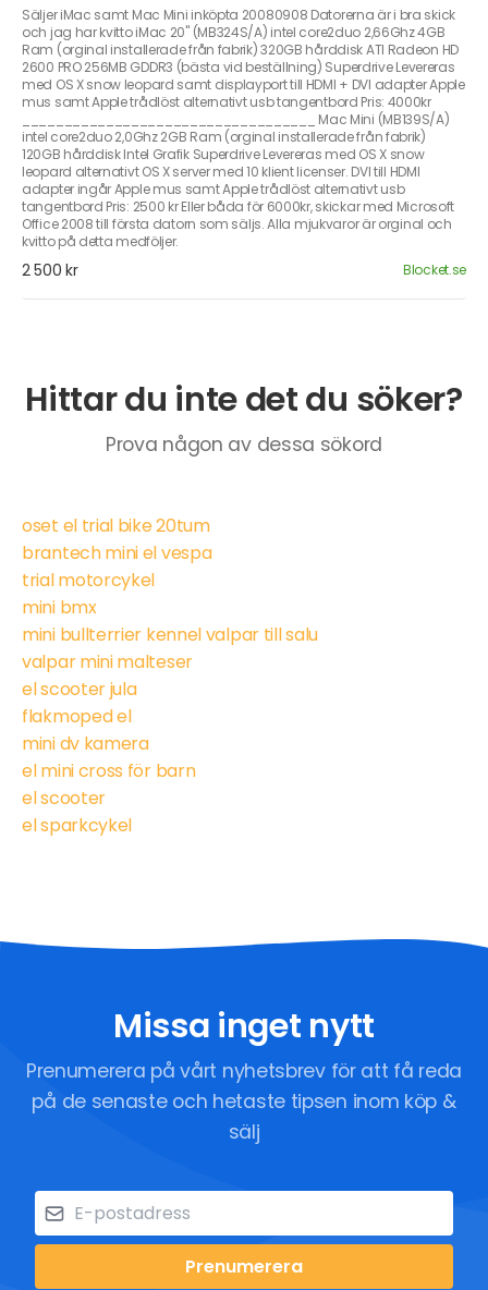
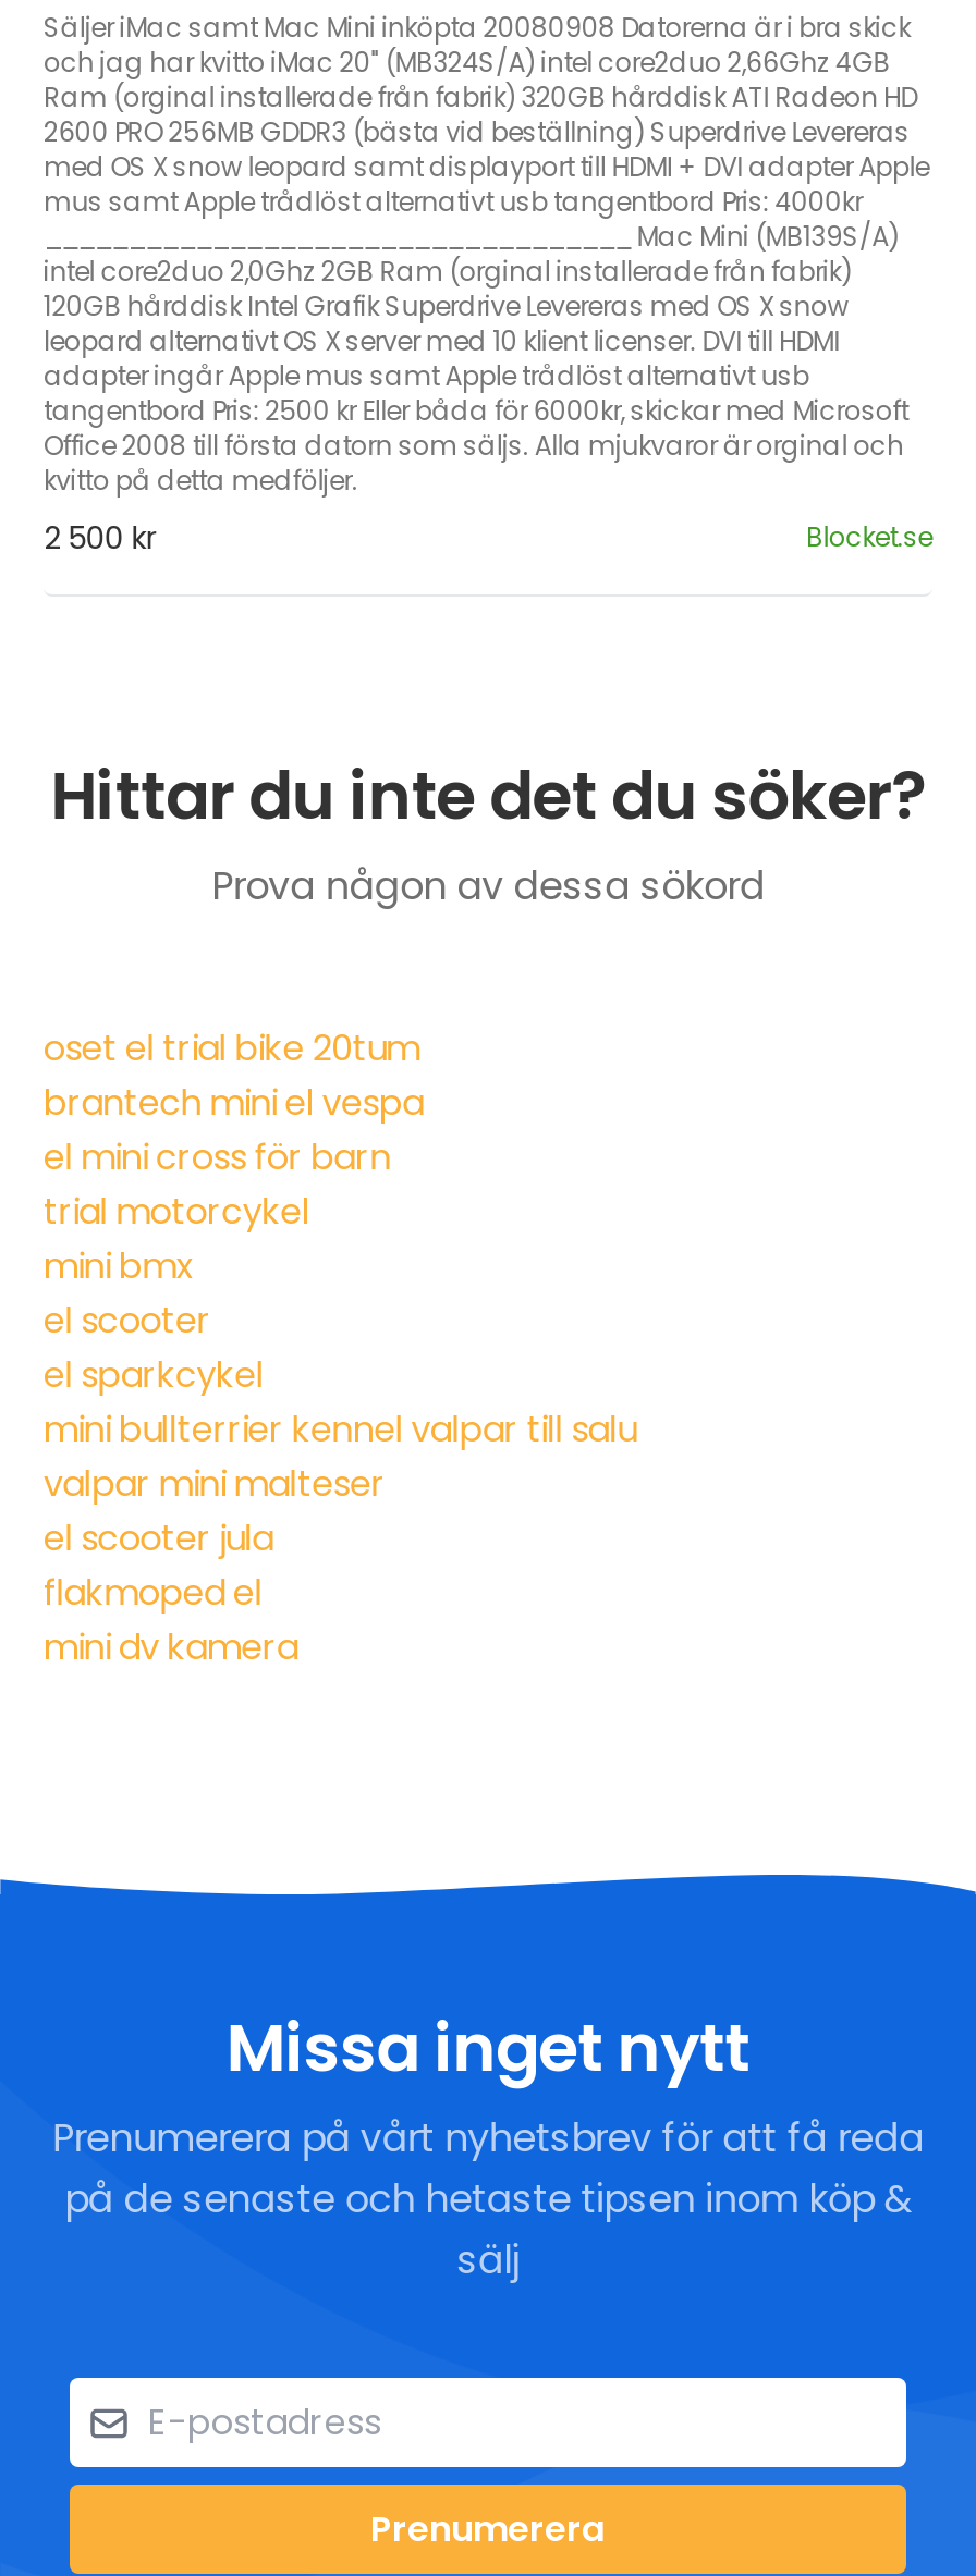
moved [22,568,155,620] -> [44,1188,310,1292]: trial motorcykel | mini bmx
moved [22,623,318,757] -> [44,1405,636,1673]: mini bullterrier kennel valpar till salu | valpar mini malteser | el scooter jula | flakmoped el | mini dv kamera
moved [22,759,195,784] -> [44,1133,391,1183]: el mini cross för barn
moved [22,786,132,838] -> [44,1296,264,1401]: el scooter | el sparkcykel

